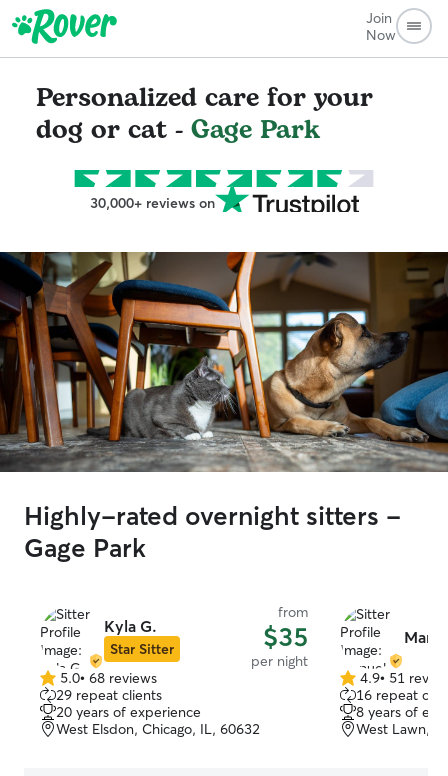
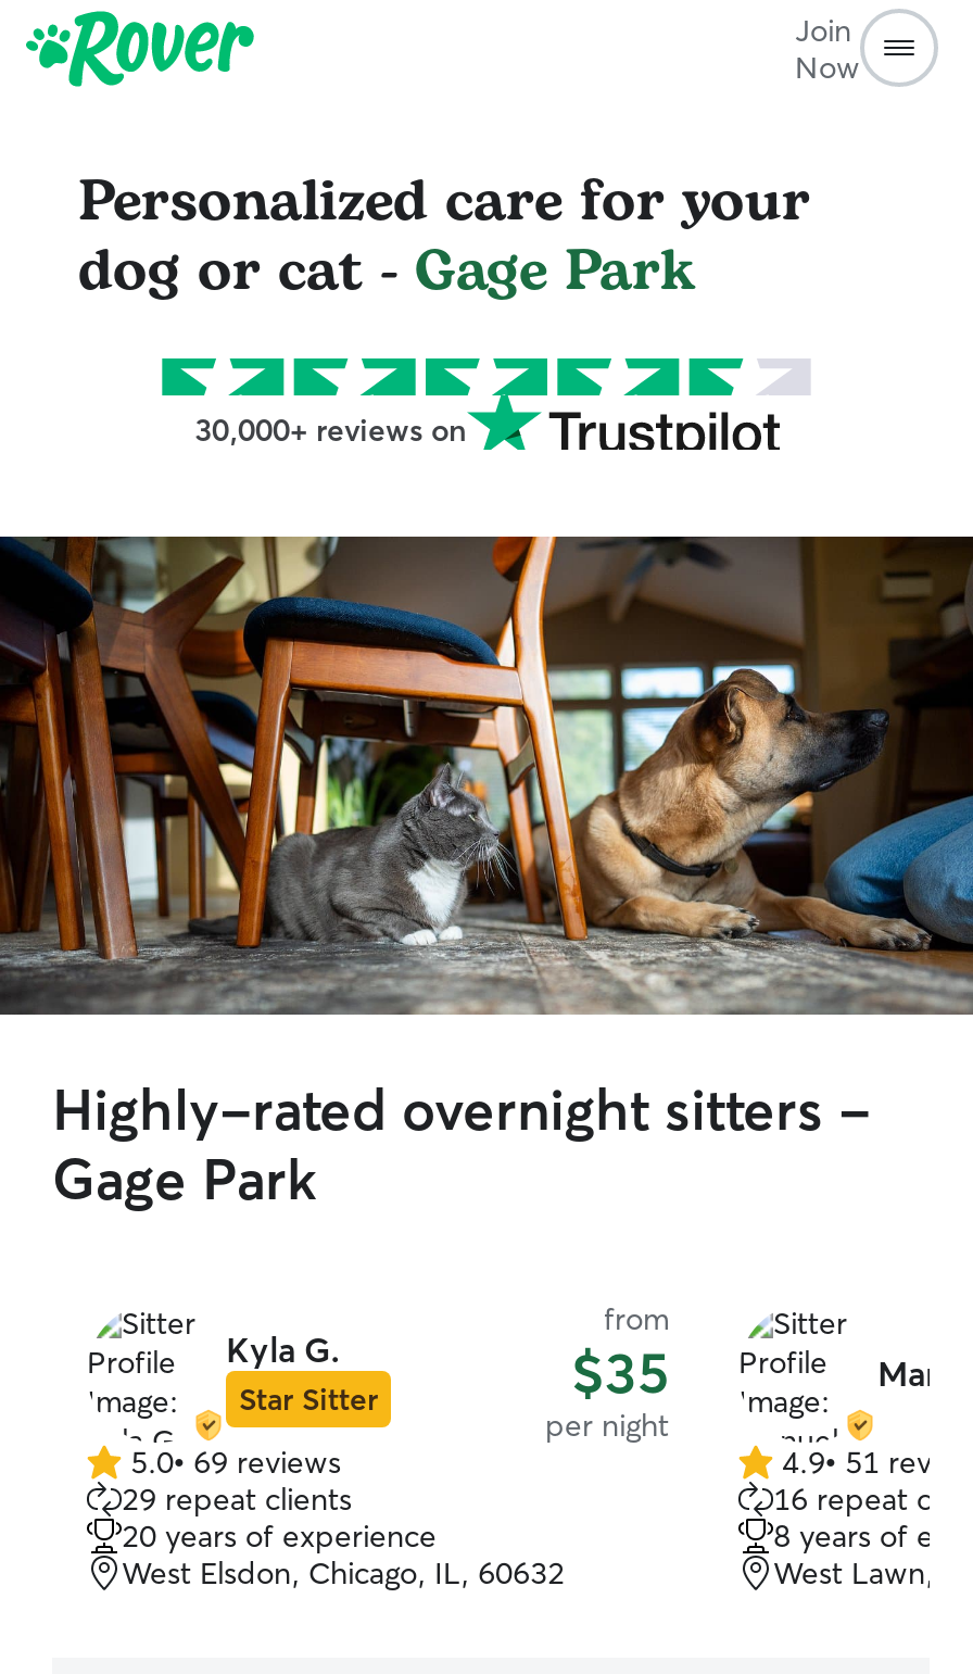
[60,669,157,687] 5.0• 68 reviews -> [130,1442,341,1481] 5.0• 69 reviews

